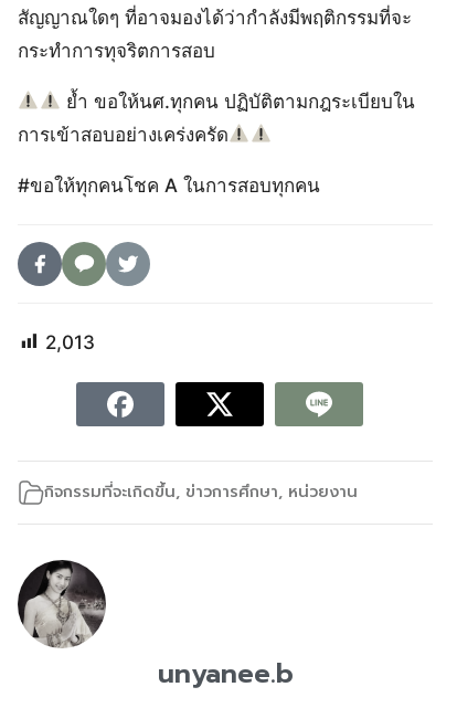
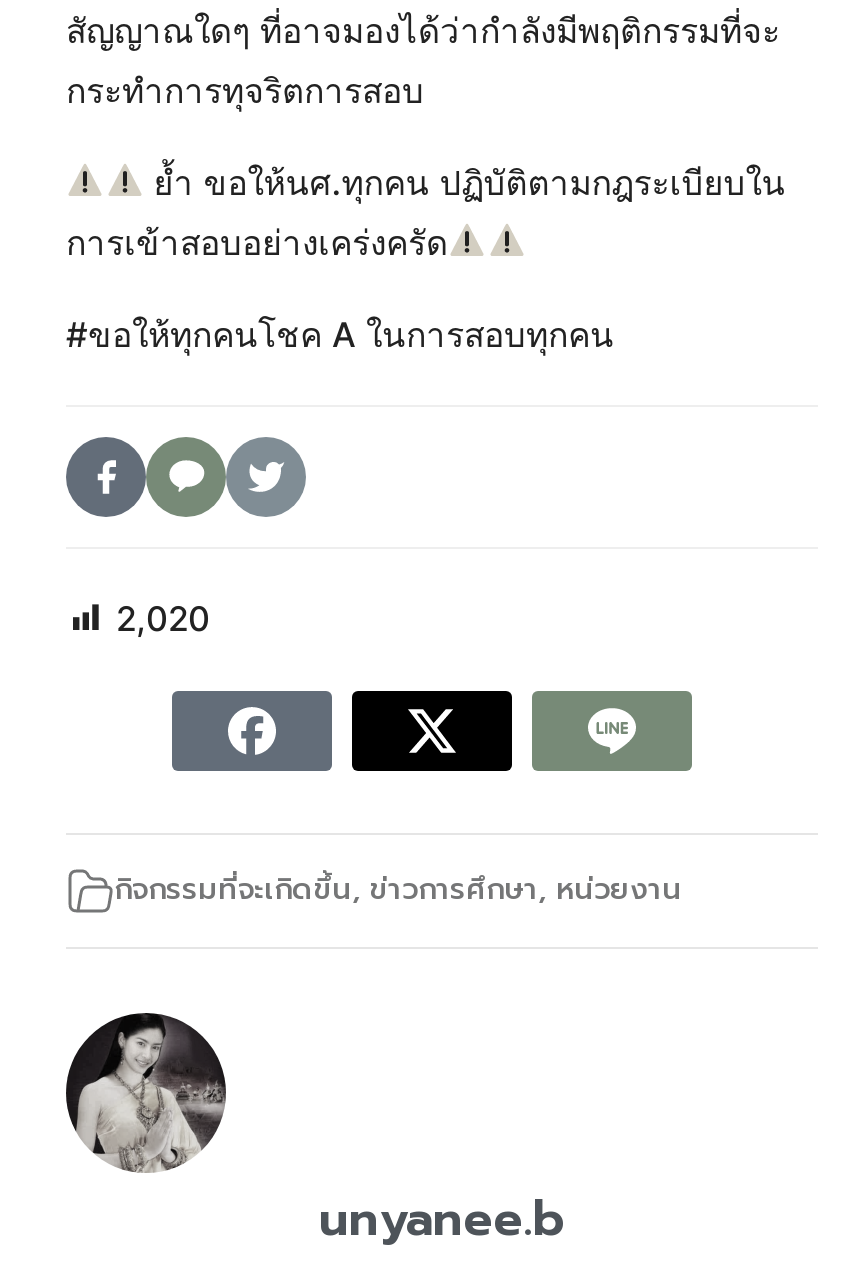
[45,331,95,353] 2,013 -> [116,598,210,638] 2,020

